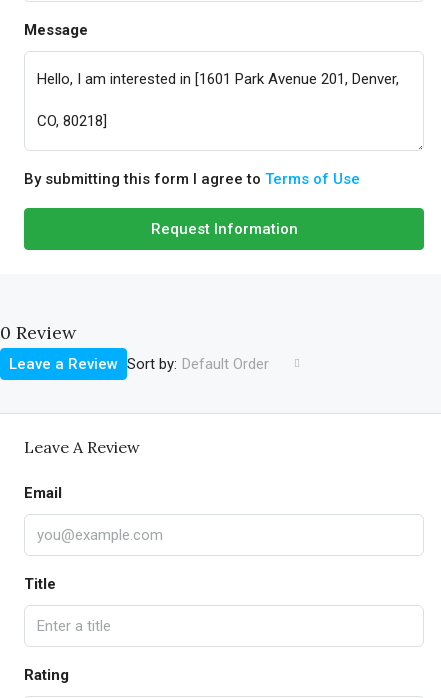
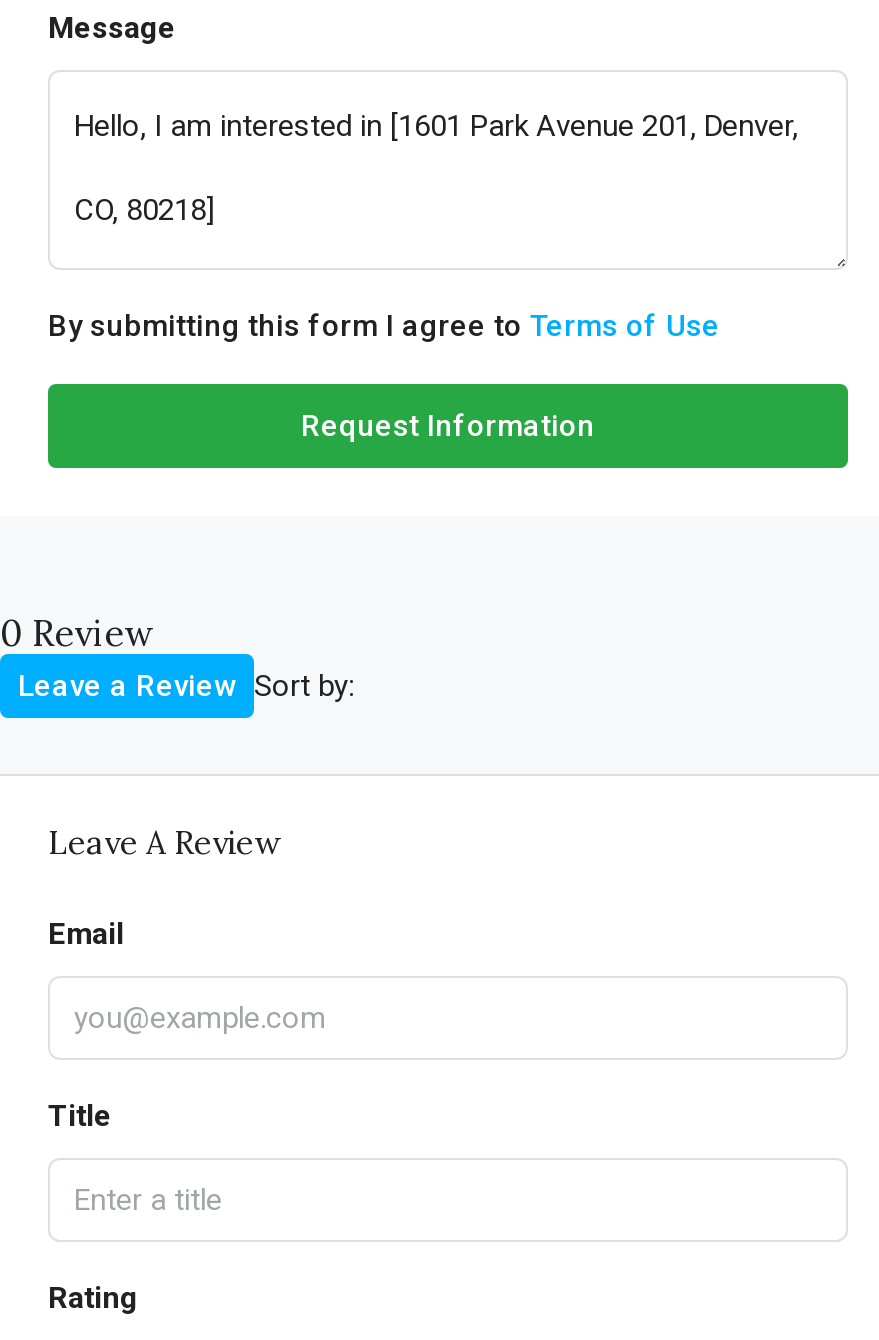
[127,354,269,373] Sort by: Default Order -> [254,667,354,703] Sort by:

